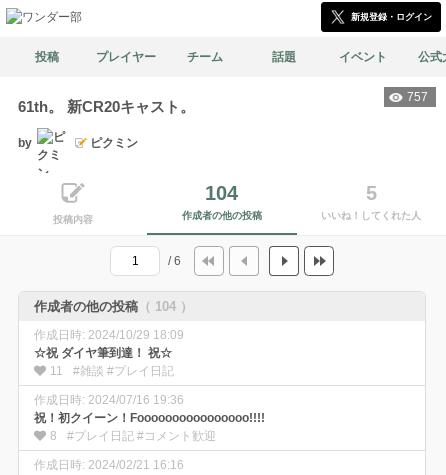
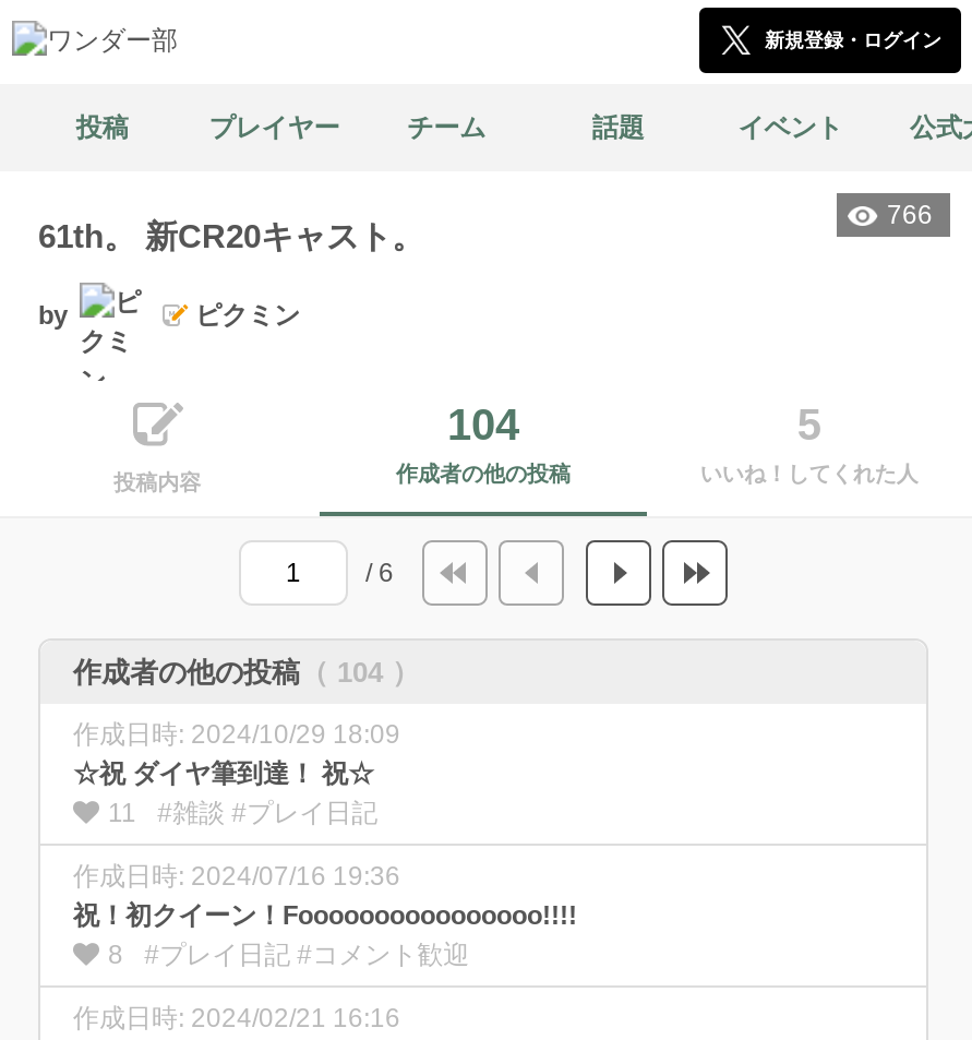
[407,90,428,104] 757 -> [887,200,933,230] 766

